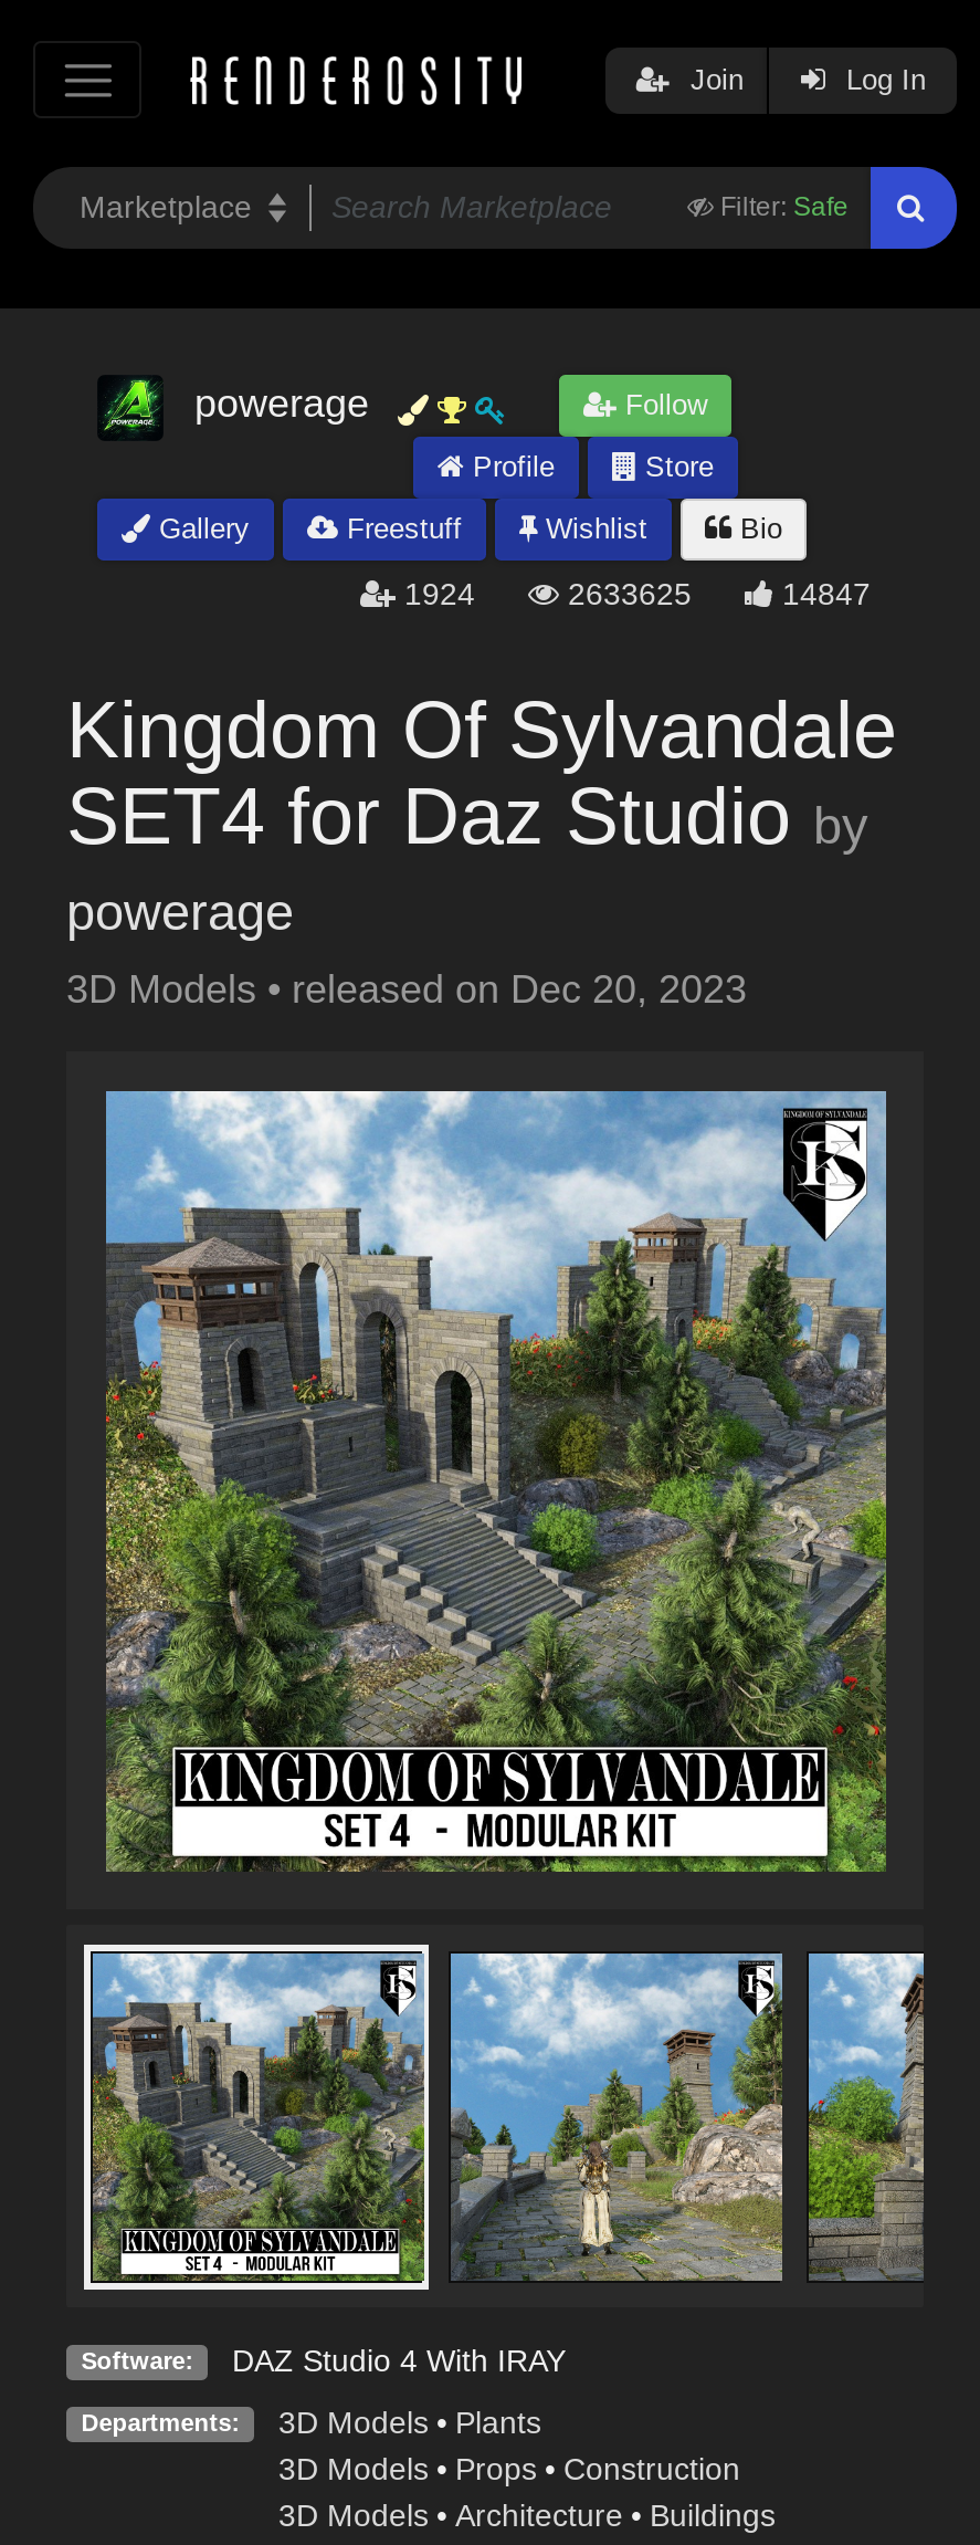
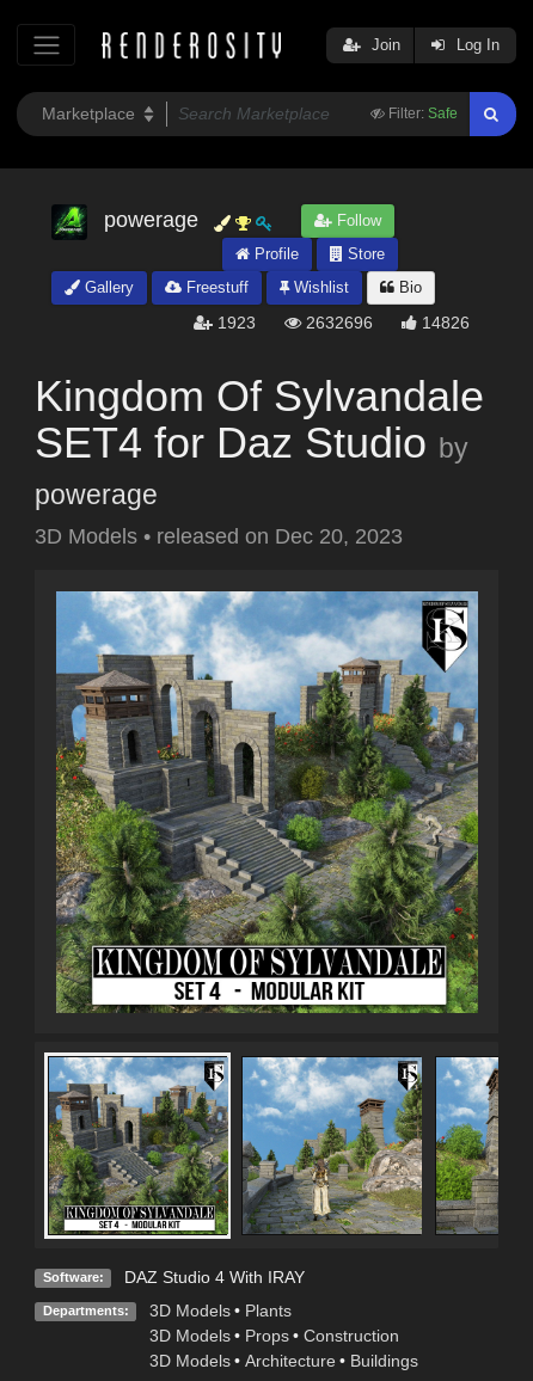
[396,576,475,612] 1924 -> [213,313,256,332] 1923
[559,576,692,612] 2633625 -> [301,313,373,332] 2632696
[773,576,871,612] 14847 -> [417,313,470,332] 14826

